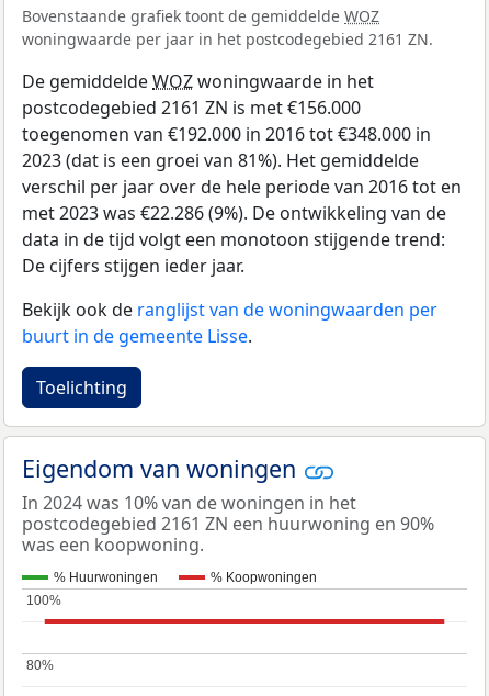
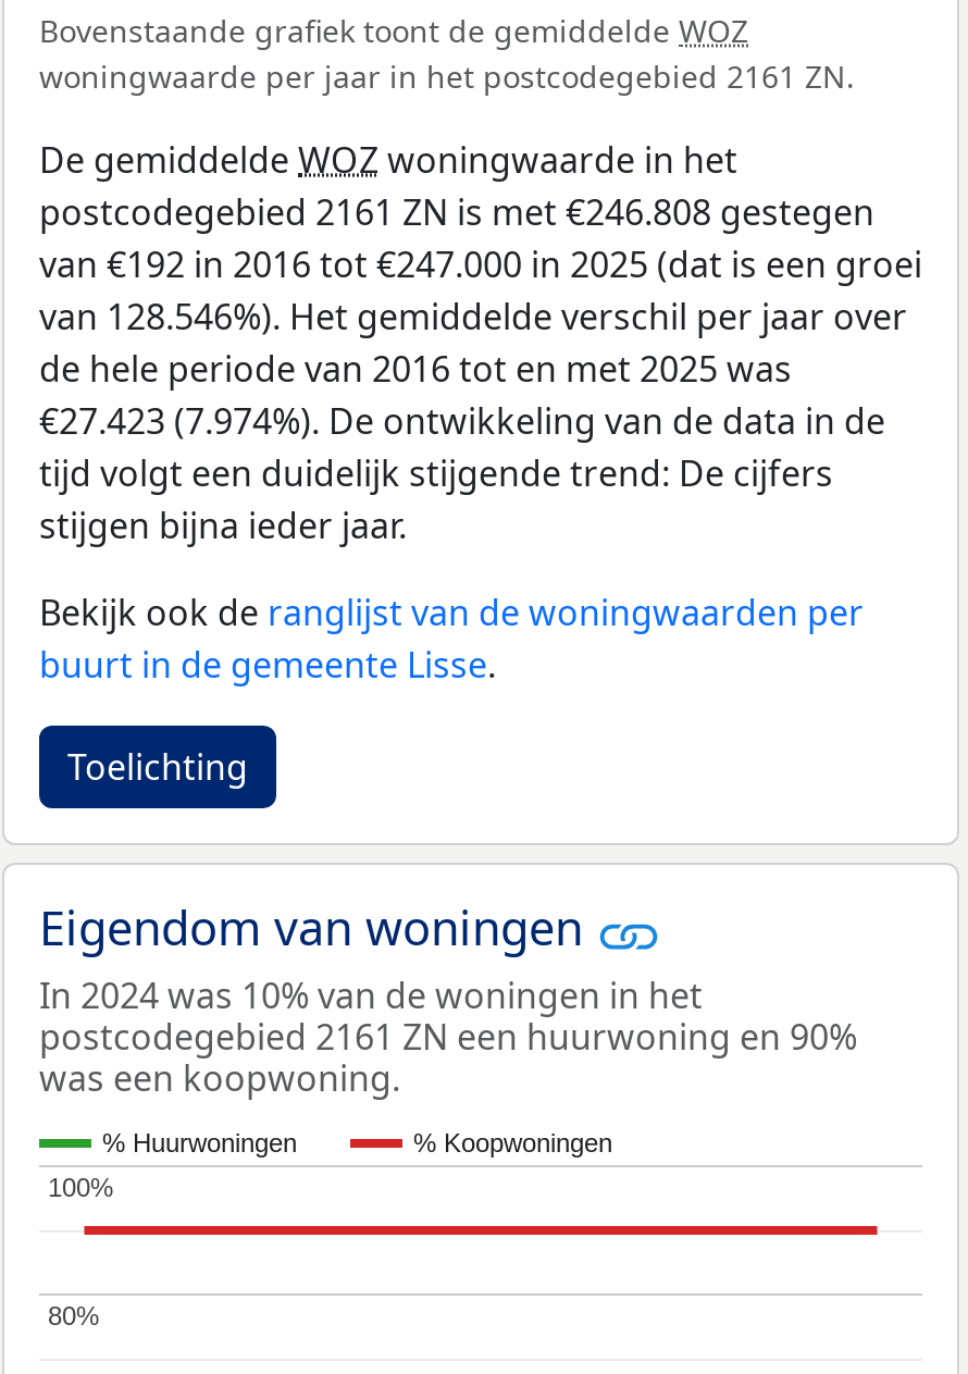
[22,96,462,278] postcodegebied 2161 ZN is met €156.000 | toegenomen van €192.000 in 2016 tot €348.000 in | 2023 (dat is een groei van 81%). Het gemiddelde | verschil per jaar over de hele periode van 2016 tot en | met 2023 was €22.286 (9%). De ontwikkeling van de | data in de tijd volgt een monotoon stijgende trend: | De cijfers stijgen ieder jaar. -> [39,189,922,550] postcodegebied 2161 ZN is met €246.808 gestegen | van €192 in 2016 tot €247.000 in 2025 (dat is een groei | van 128.546%). Het gemiddelde verschil per jaar over | de hele periode van 2016 tot en met 2025 was | €27.423 (7.974%). De ontwikkeling van de data in de | tijd volgt een duidelijk stijgende trend: De cijfers | stijgen bijna ieder jaar.

